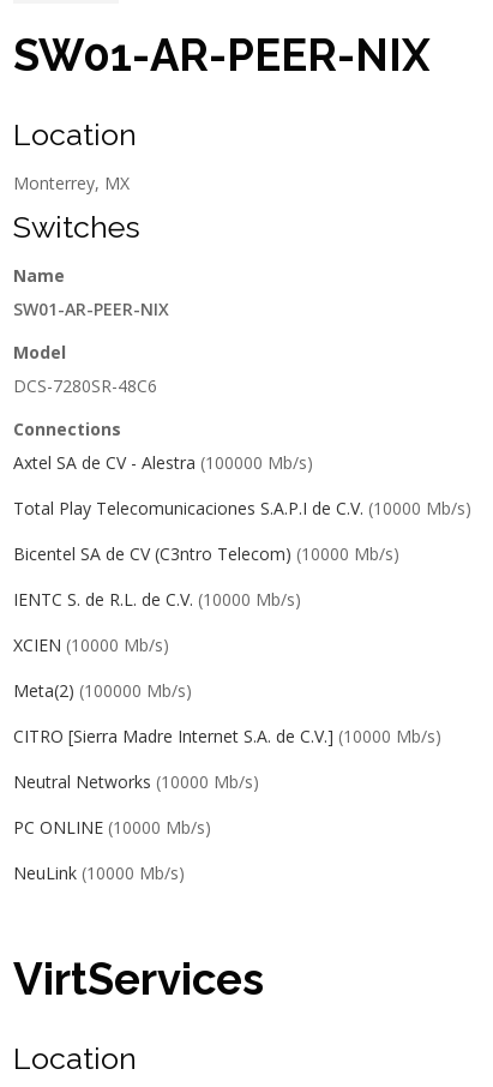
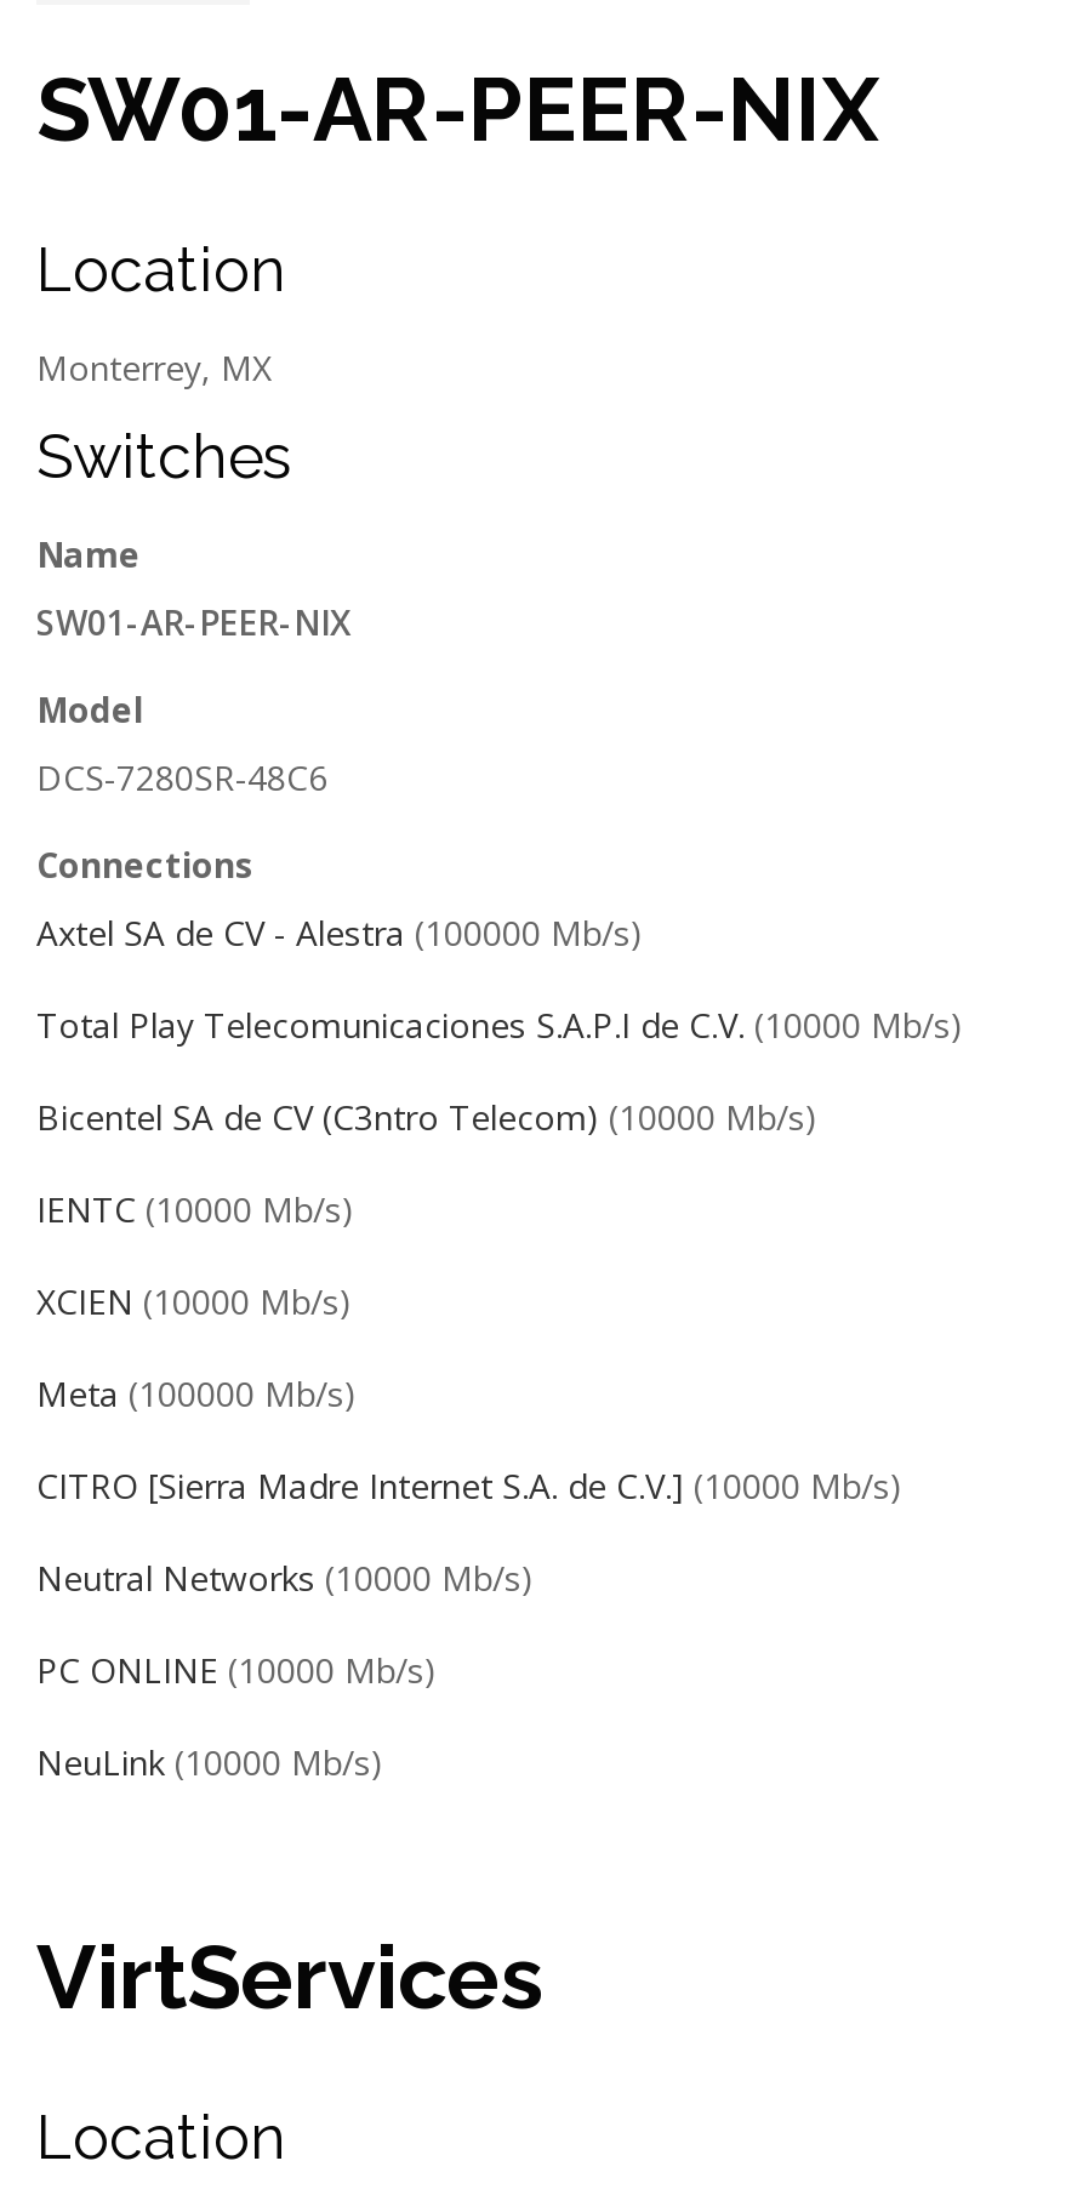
[13,588,301,611] IENTC S. de R.L. de C.V. (10000 Mb/s) -> [36,1186,354,1232] IENTC (10000 Mb/s)
[13,679,192,702] Meta(2) (100000 Mb/s) -> [36,1370,357,1416] Meta (100000 Mb/s)

